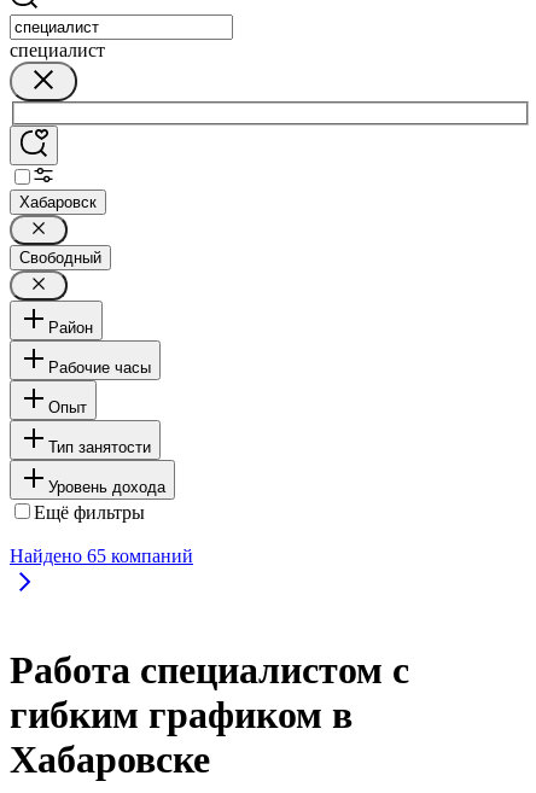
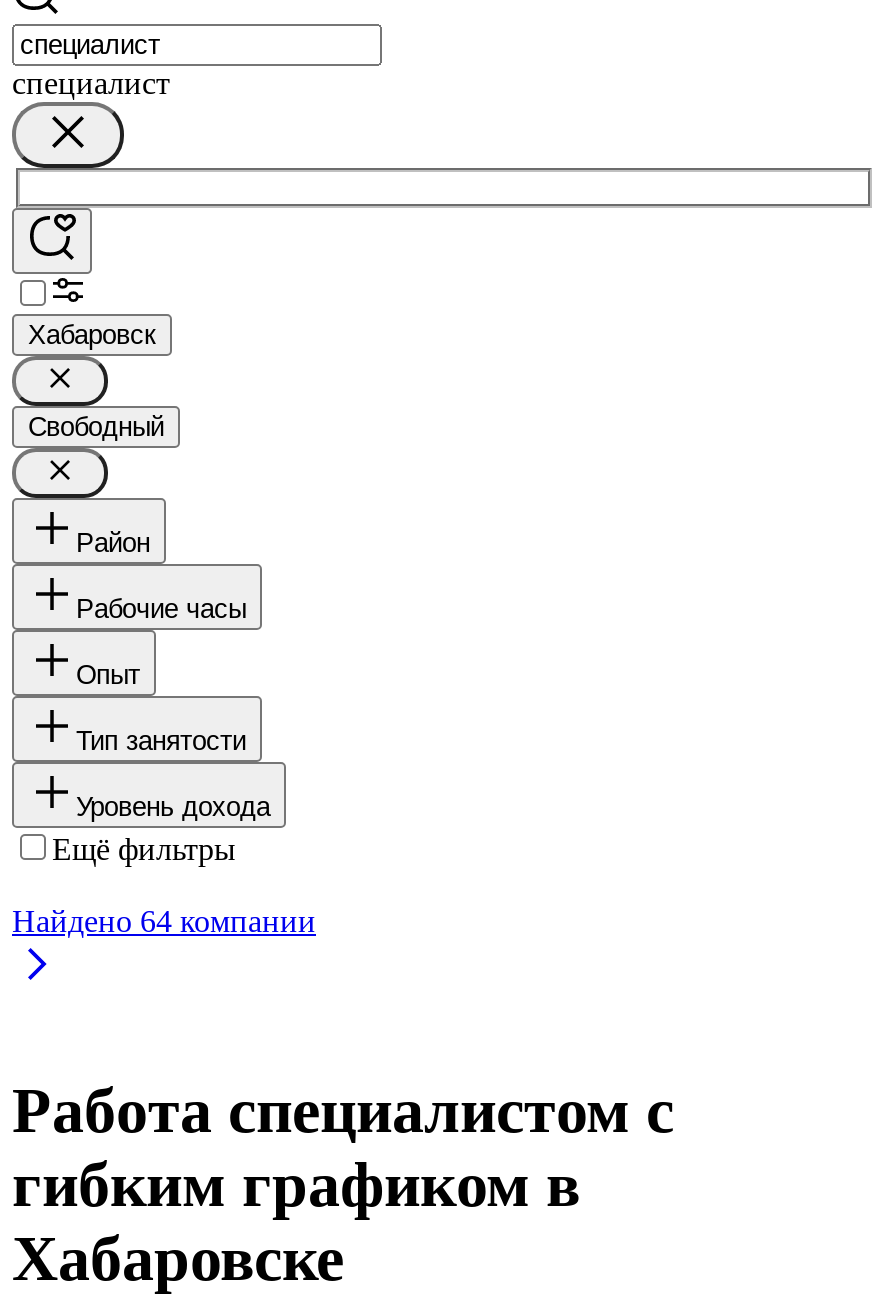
[10,545,193,566] Найдено 65 компаний -> [12,903,316,937] Найдено 64 компании

